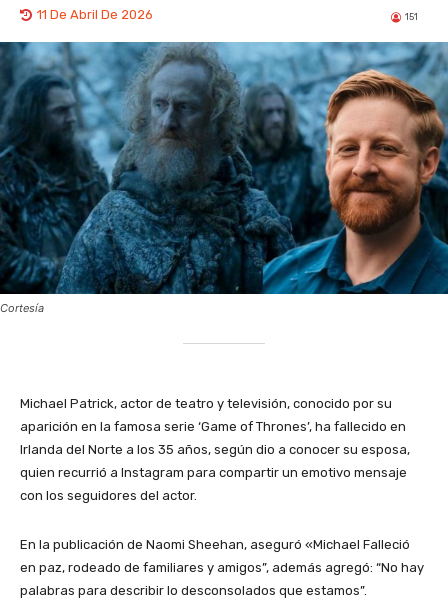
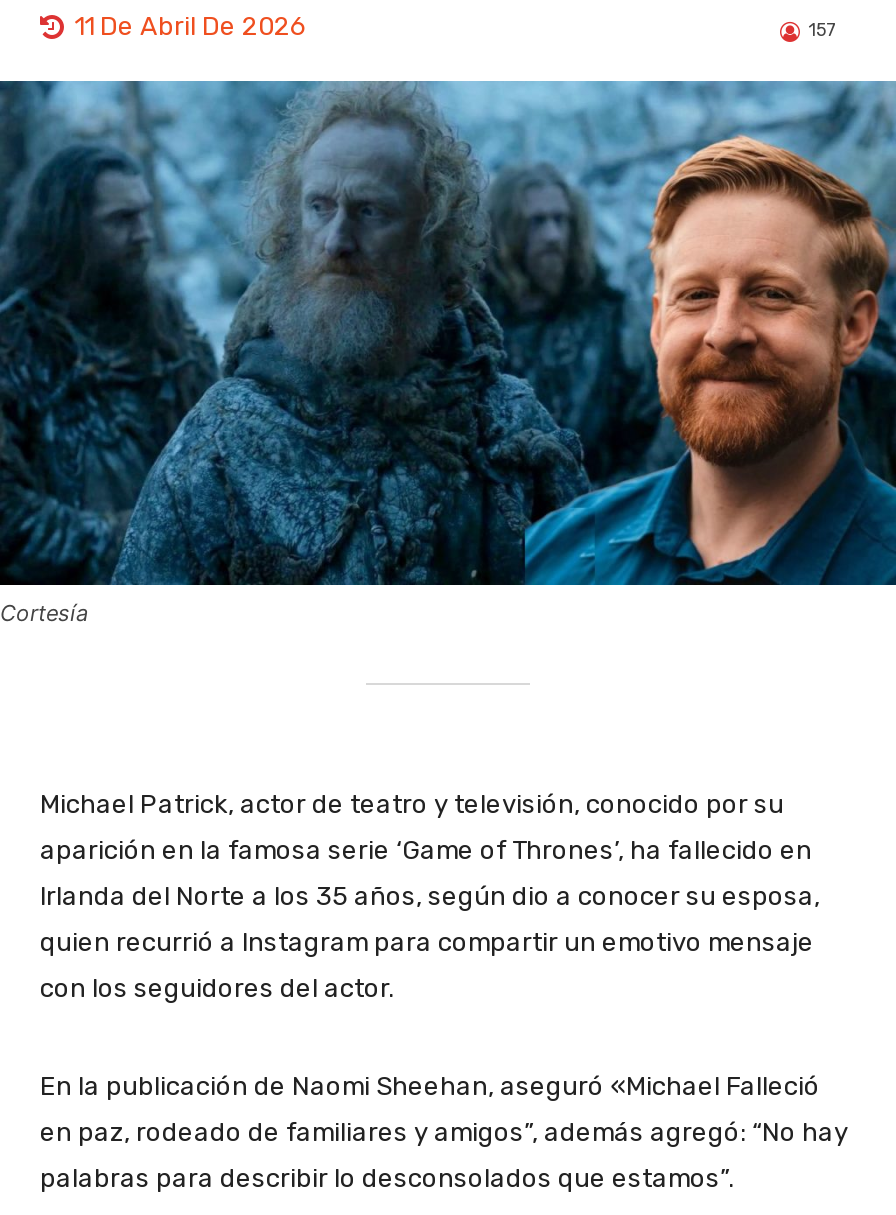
[405,12,418,22] 151 -> [808,21,836,41] 157

